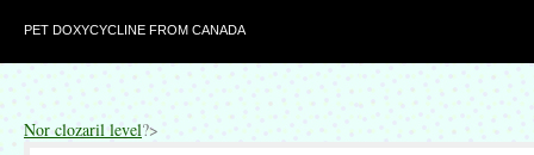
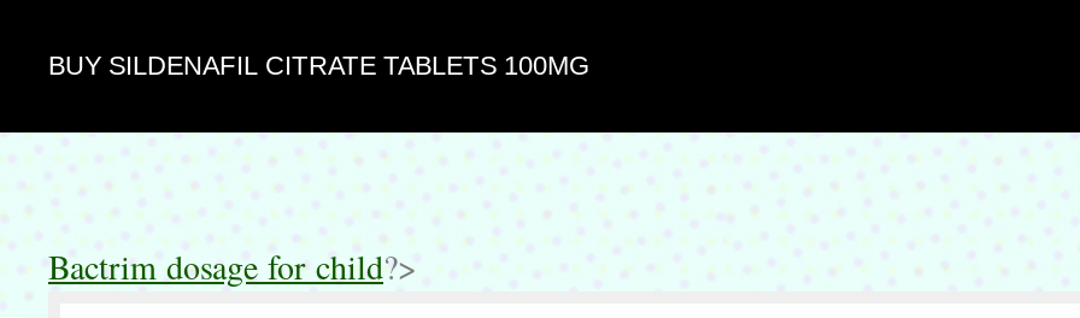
[24,23,246,37] PET DOXYCYCLINE FROM CANADA -> [48,51,591,79] BUY SILDENAFIL CITRATE TABLETS 100MG
[24,118,142,141] Nor clozaril level -> [48,243,383,289] Bactrim dosage for child

